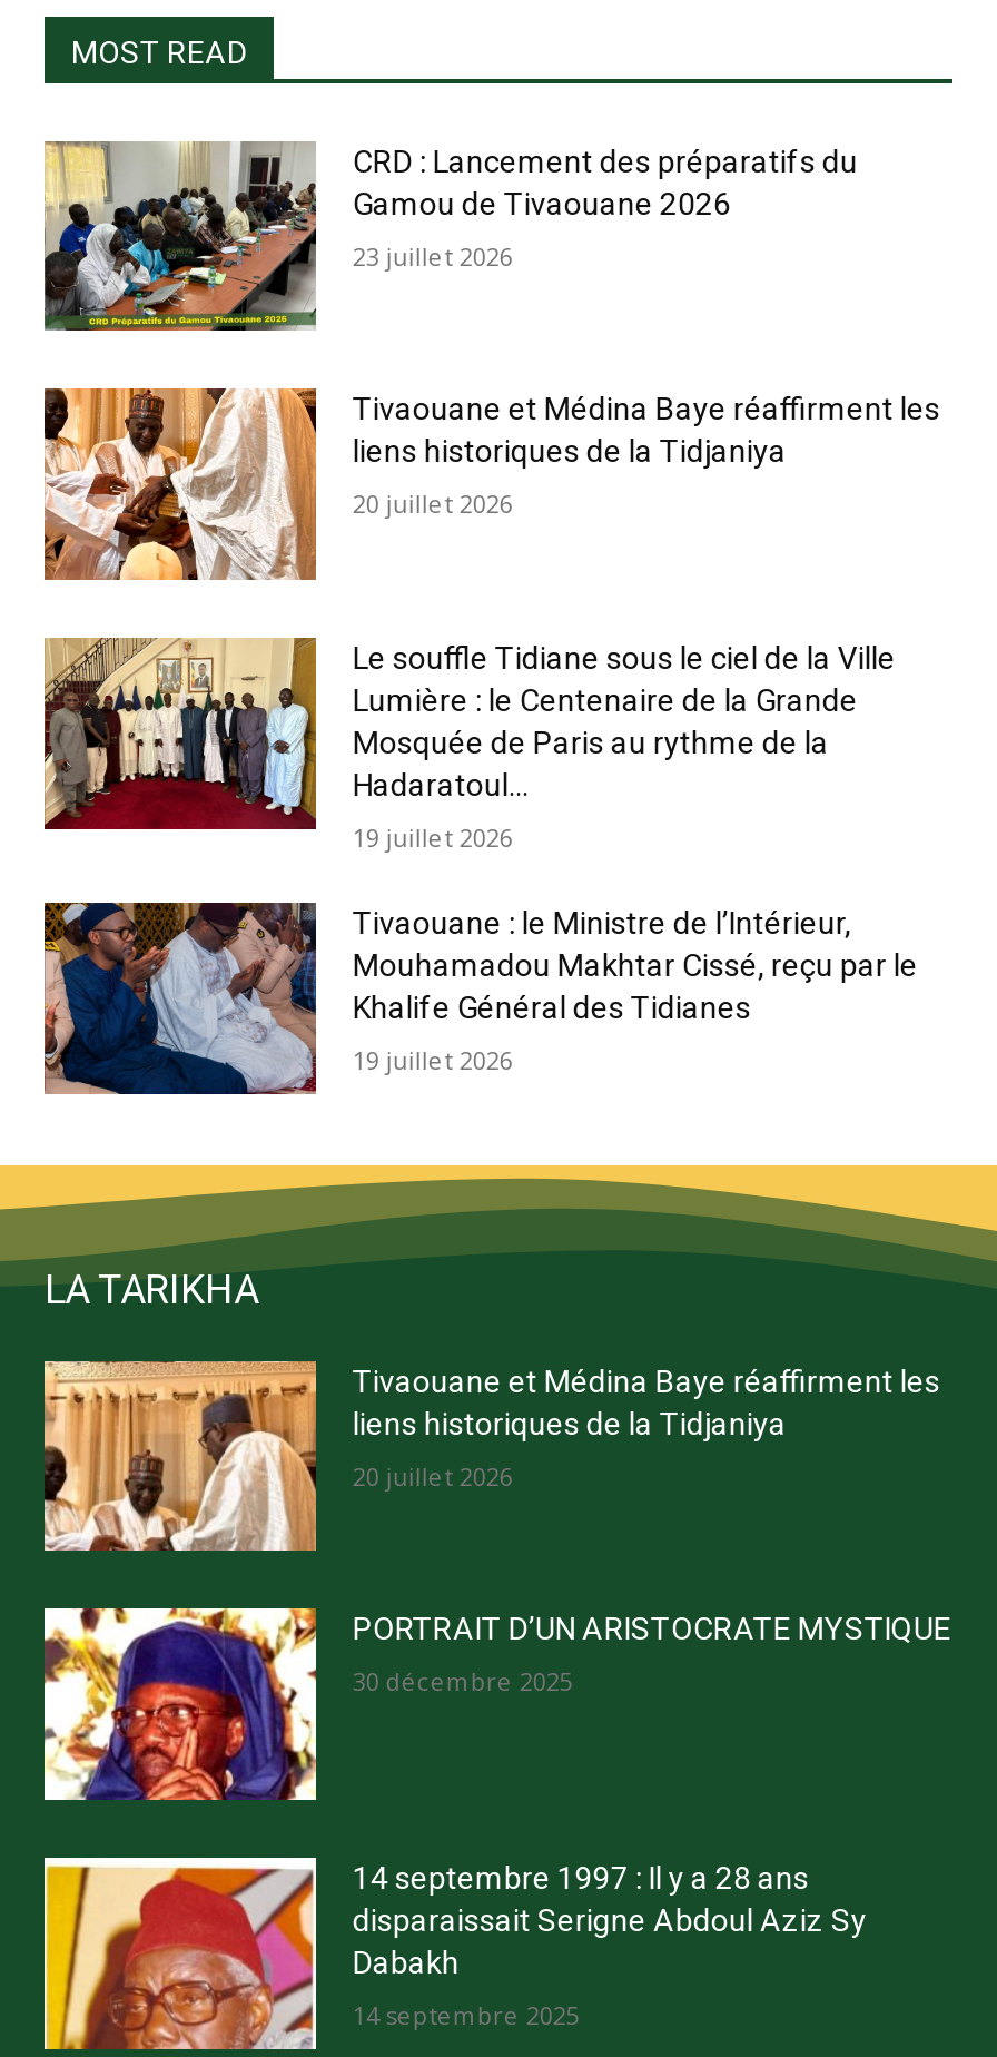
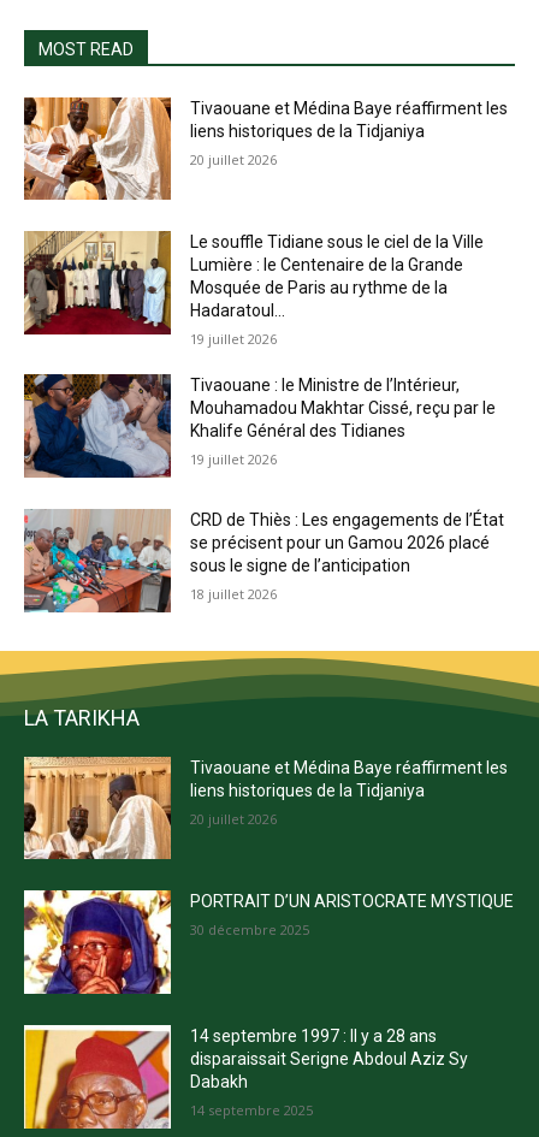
[45,141,858,333] [image] | CRD : Lancement des préparatifs du | Gamou de Tivaouane 2026 | 23 juillet 2026 -> none
moved [40,384,940,1077] -> [22,94,508,469]: [image] | Tivaouane et Médina Baye réaffirment les | liens historiques de la Tidjaniya | ... | Khalife Général des Tidianes | 19 juillet 2026
none -> [23,509,505,614] [image] | CRD de Thiès : Les engagements de l’État | se précisent pour un Gamou 2026 placé | sous le signe de l’anticipation | 18 juillet 2026

